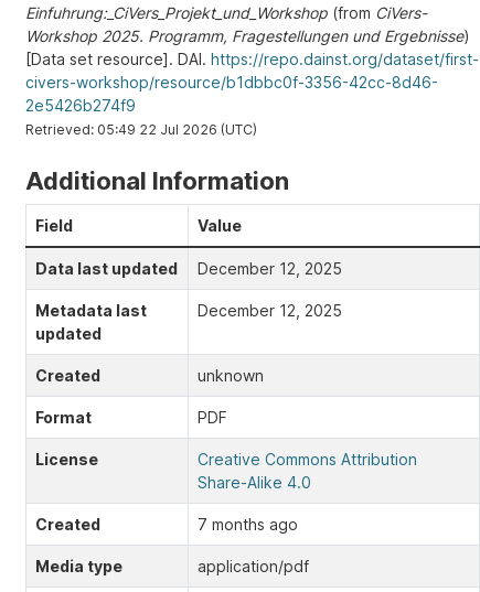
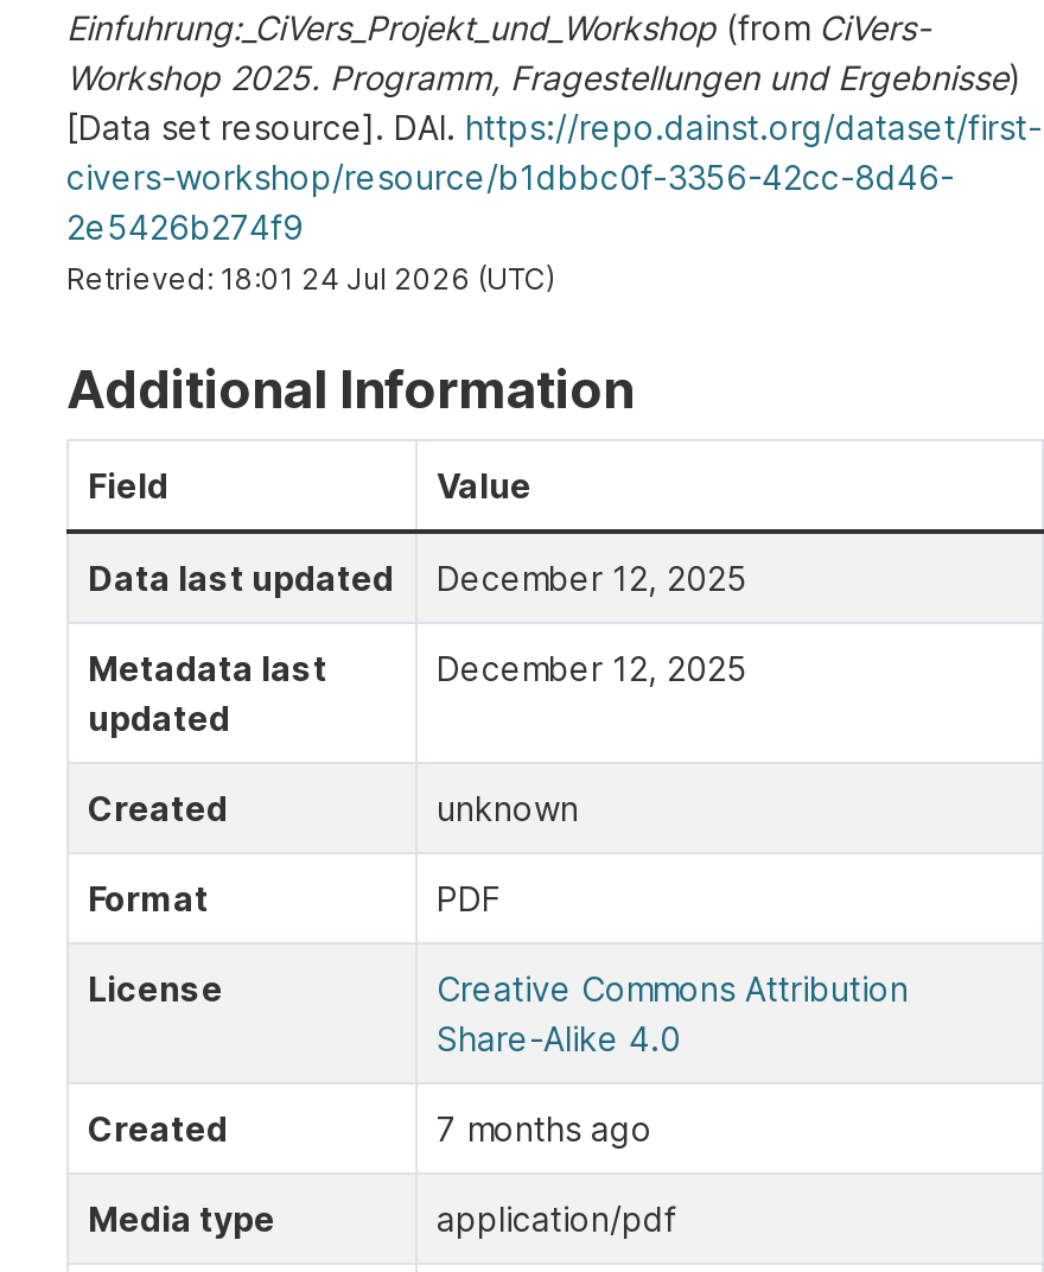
[25,121,257,138] Retrieved: 05:49 22 Jul 2026 (UTC) -> [66,261,555,297] Retrieved: 18:01 24 Jul 2026 (UTC)

